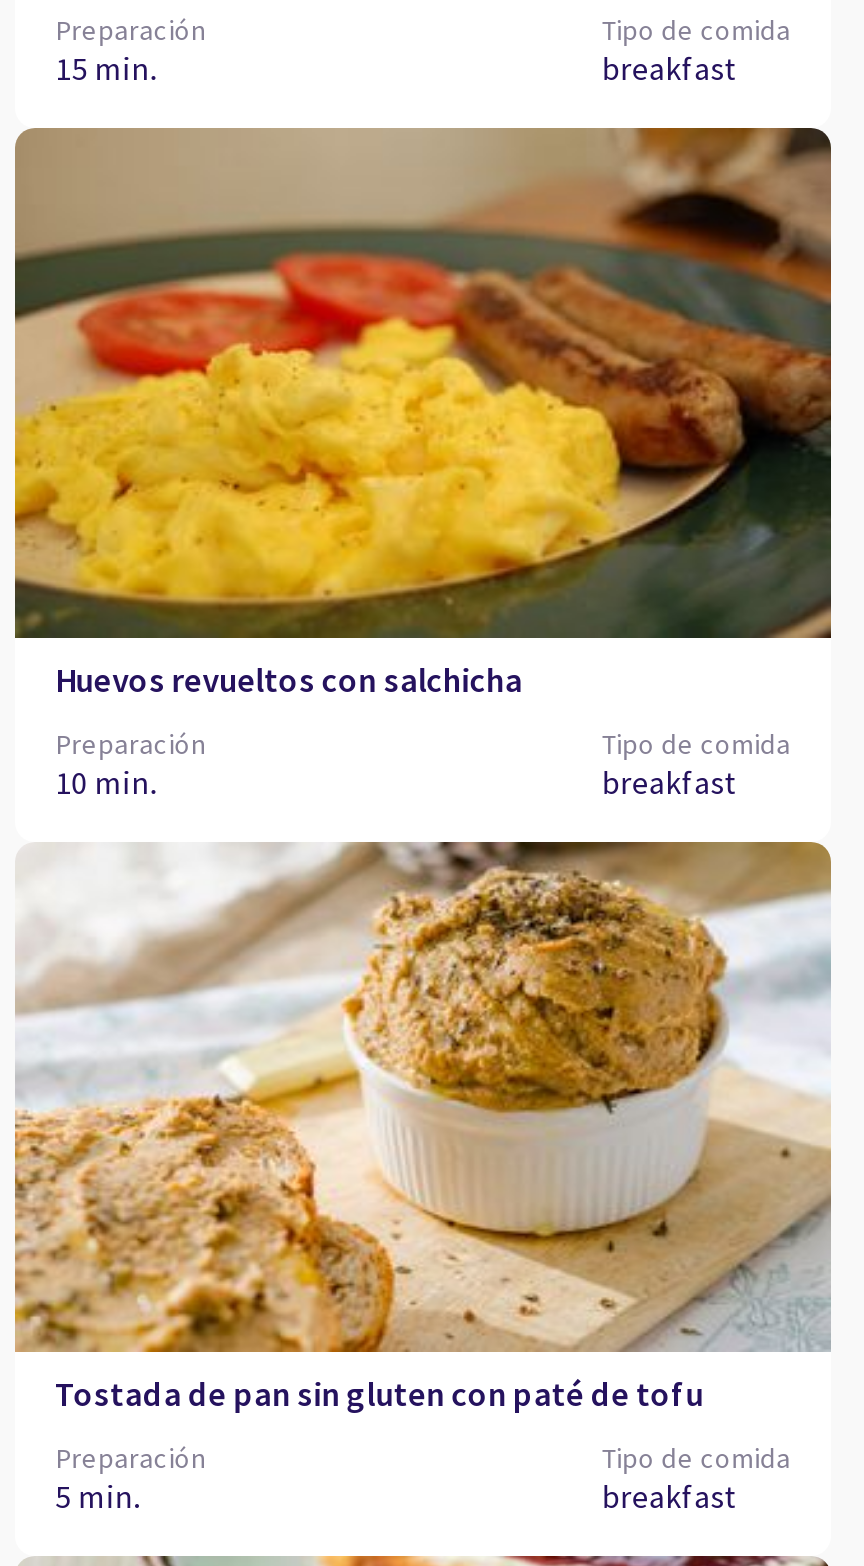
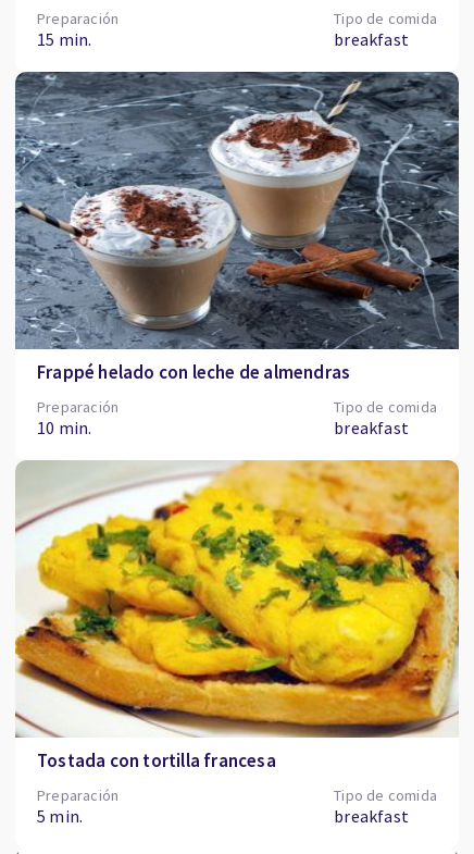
[13,126,833,702] [image] | Huevos revueltos con salchicha -> [14,71,460,384] [image] | Frappé helado con leche de almendras
[13,840,831,1416] [image] | Tostada de pan sin gluten con paté de tofu -> [15,459,460,772] [image] | Tostada con tortilla francesa

